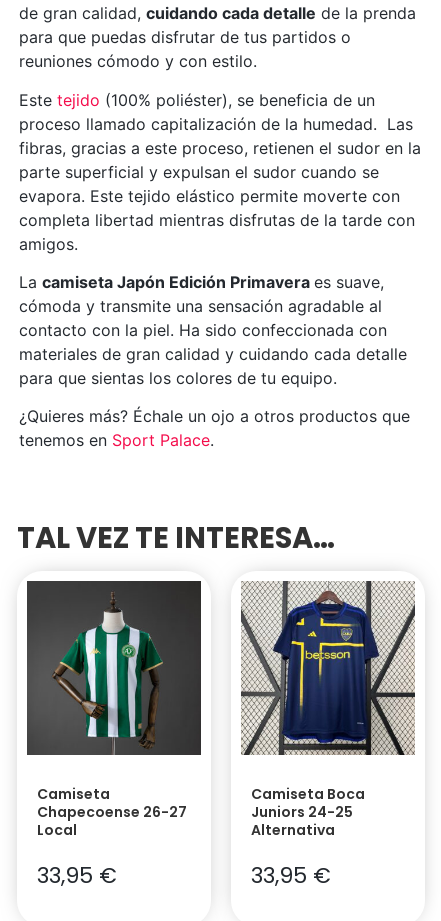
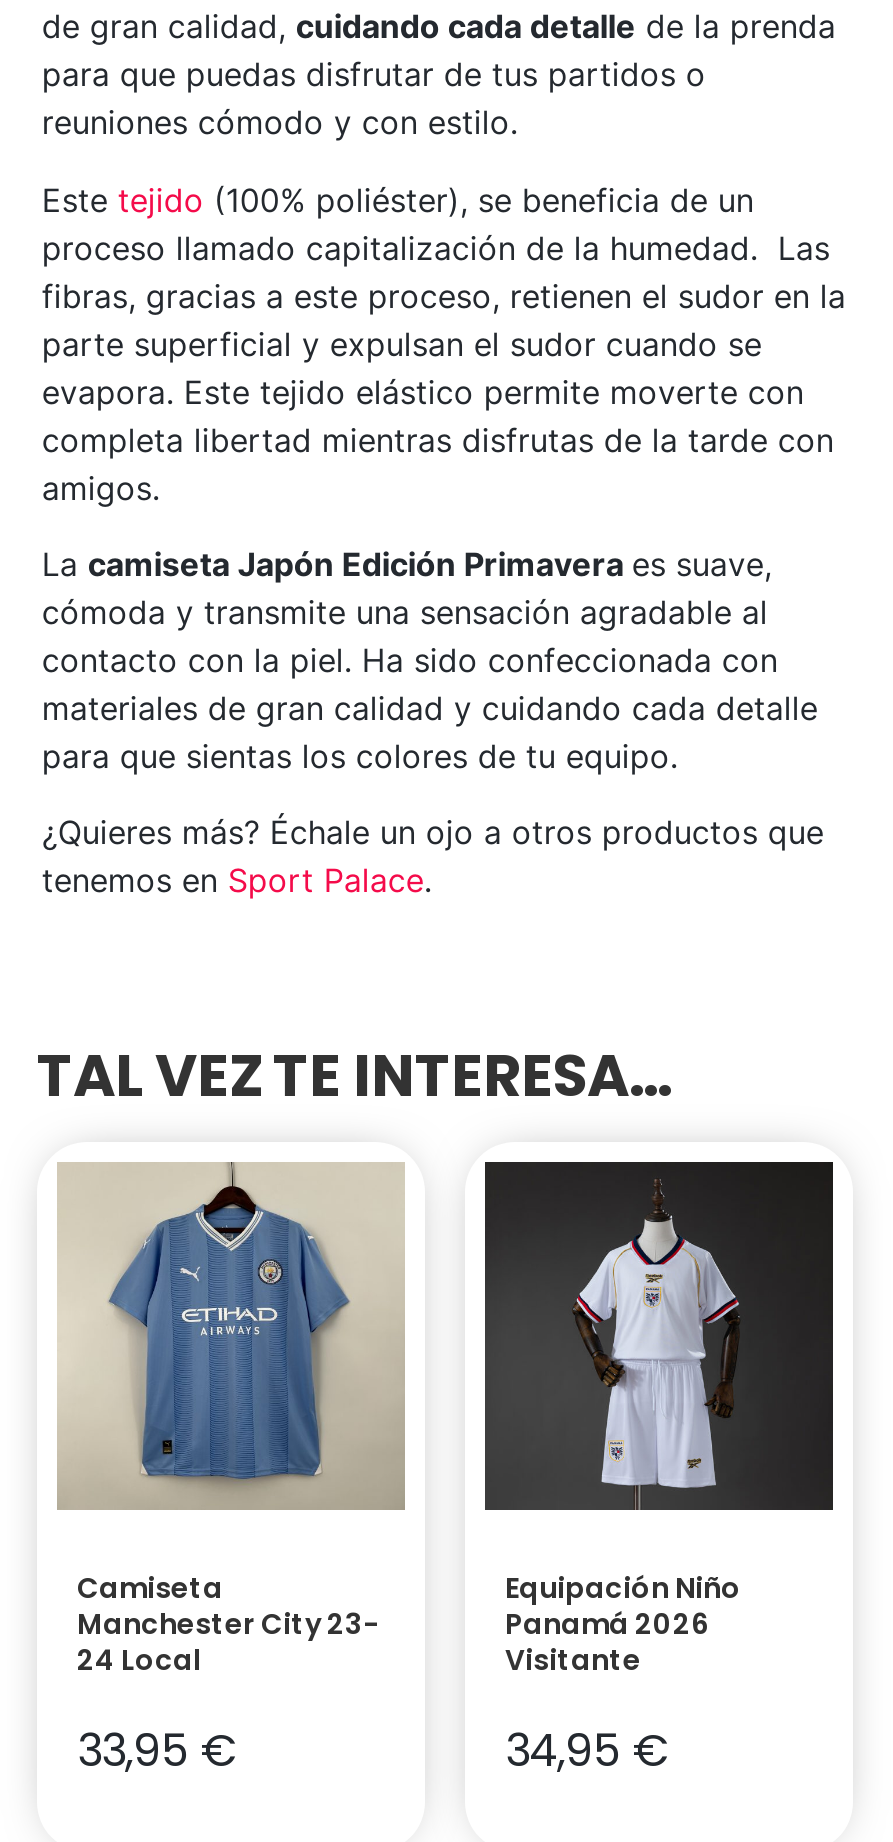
[26,580,202,755] [image] -> [57,1162,405,1508] [image]
[241,581,415,840] [image] | Camiseta Boca | Juniors 24-25 | Alternativa -> [483,1160,835,1680] [image] | Equipación Niño | Panamá 2026 | Visitante
[37,802,187,840] Chapecoense 26-27 | Local -> [77,1604,379,1680] Manchester City 23- | 24 Local
[251,860,331,891] 33,95 € -> [505,1720,669,1782] 34,95 €

